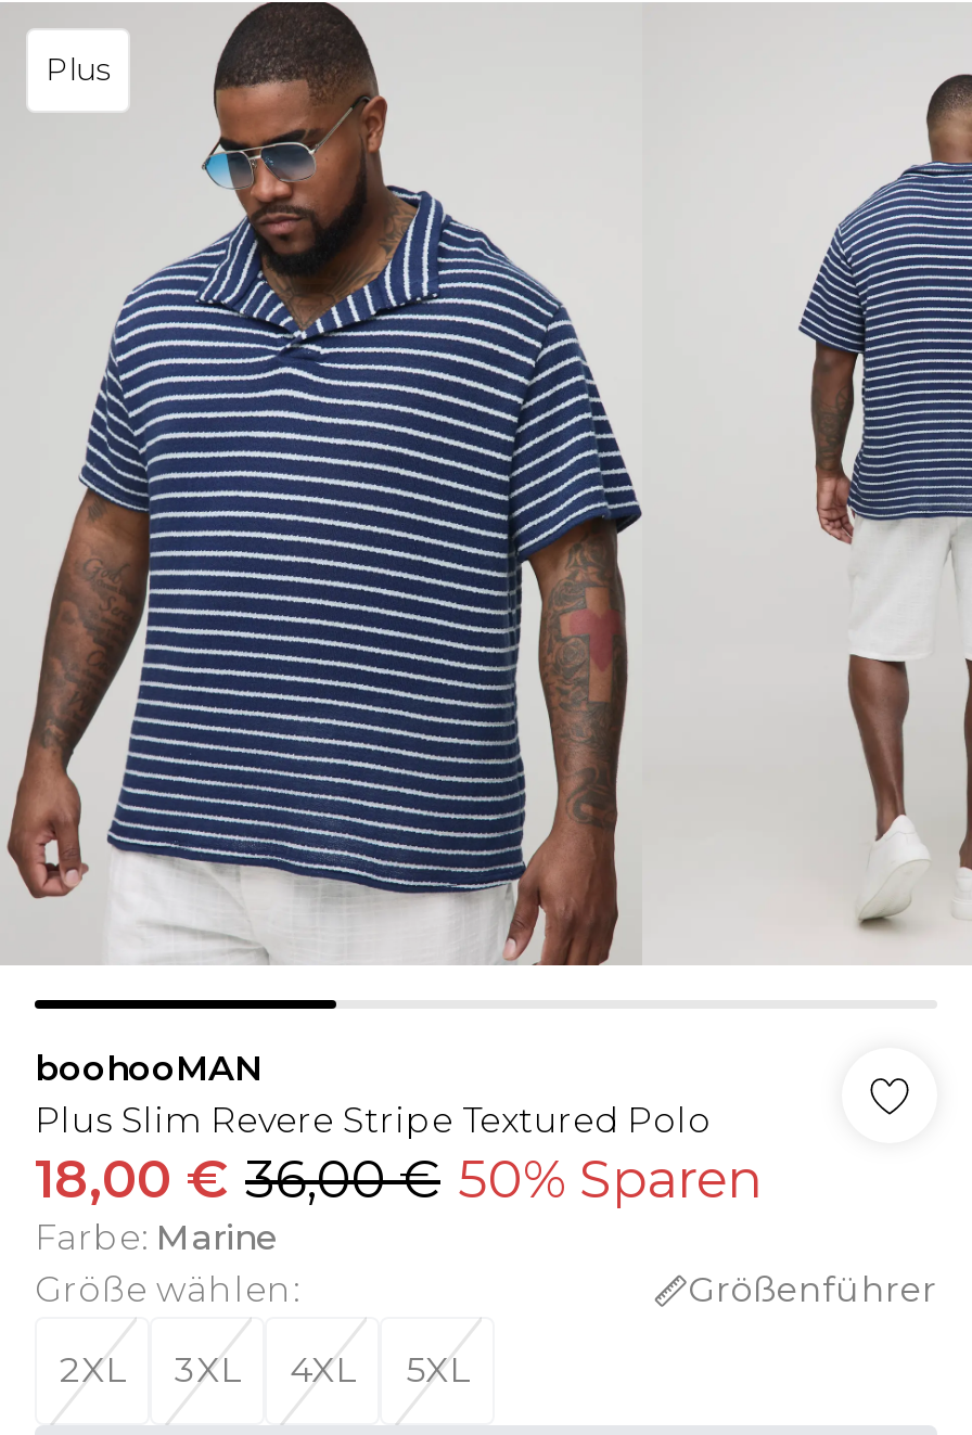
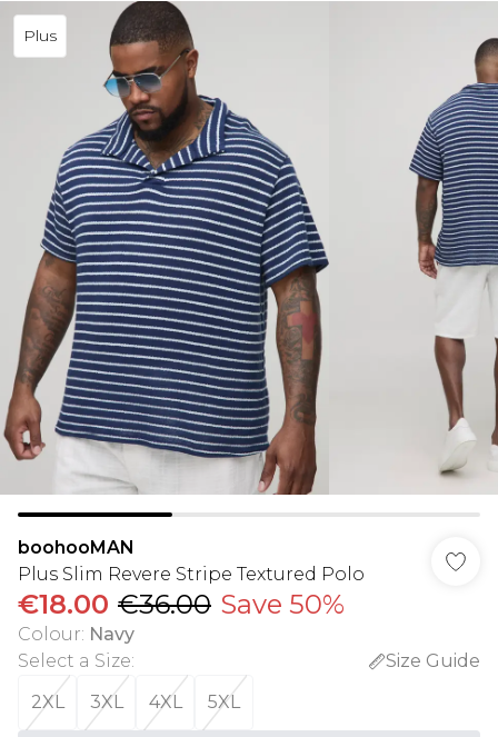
[35,1148,937,1310] 18,00 € 36,00 € 50% Sparen | Farbe: Marine | Größe wählen: | Größenführer -> [18,588,480,671] €18.00 €36.00 Save 50% | Colour: Navy | Select a Size: | Size Guide

